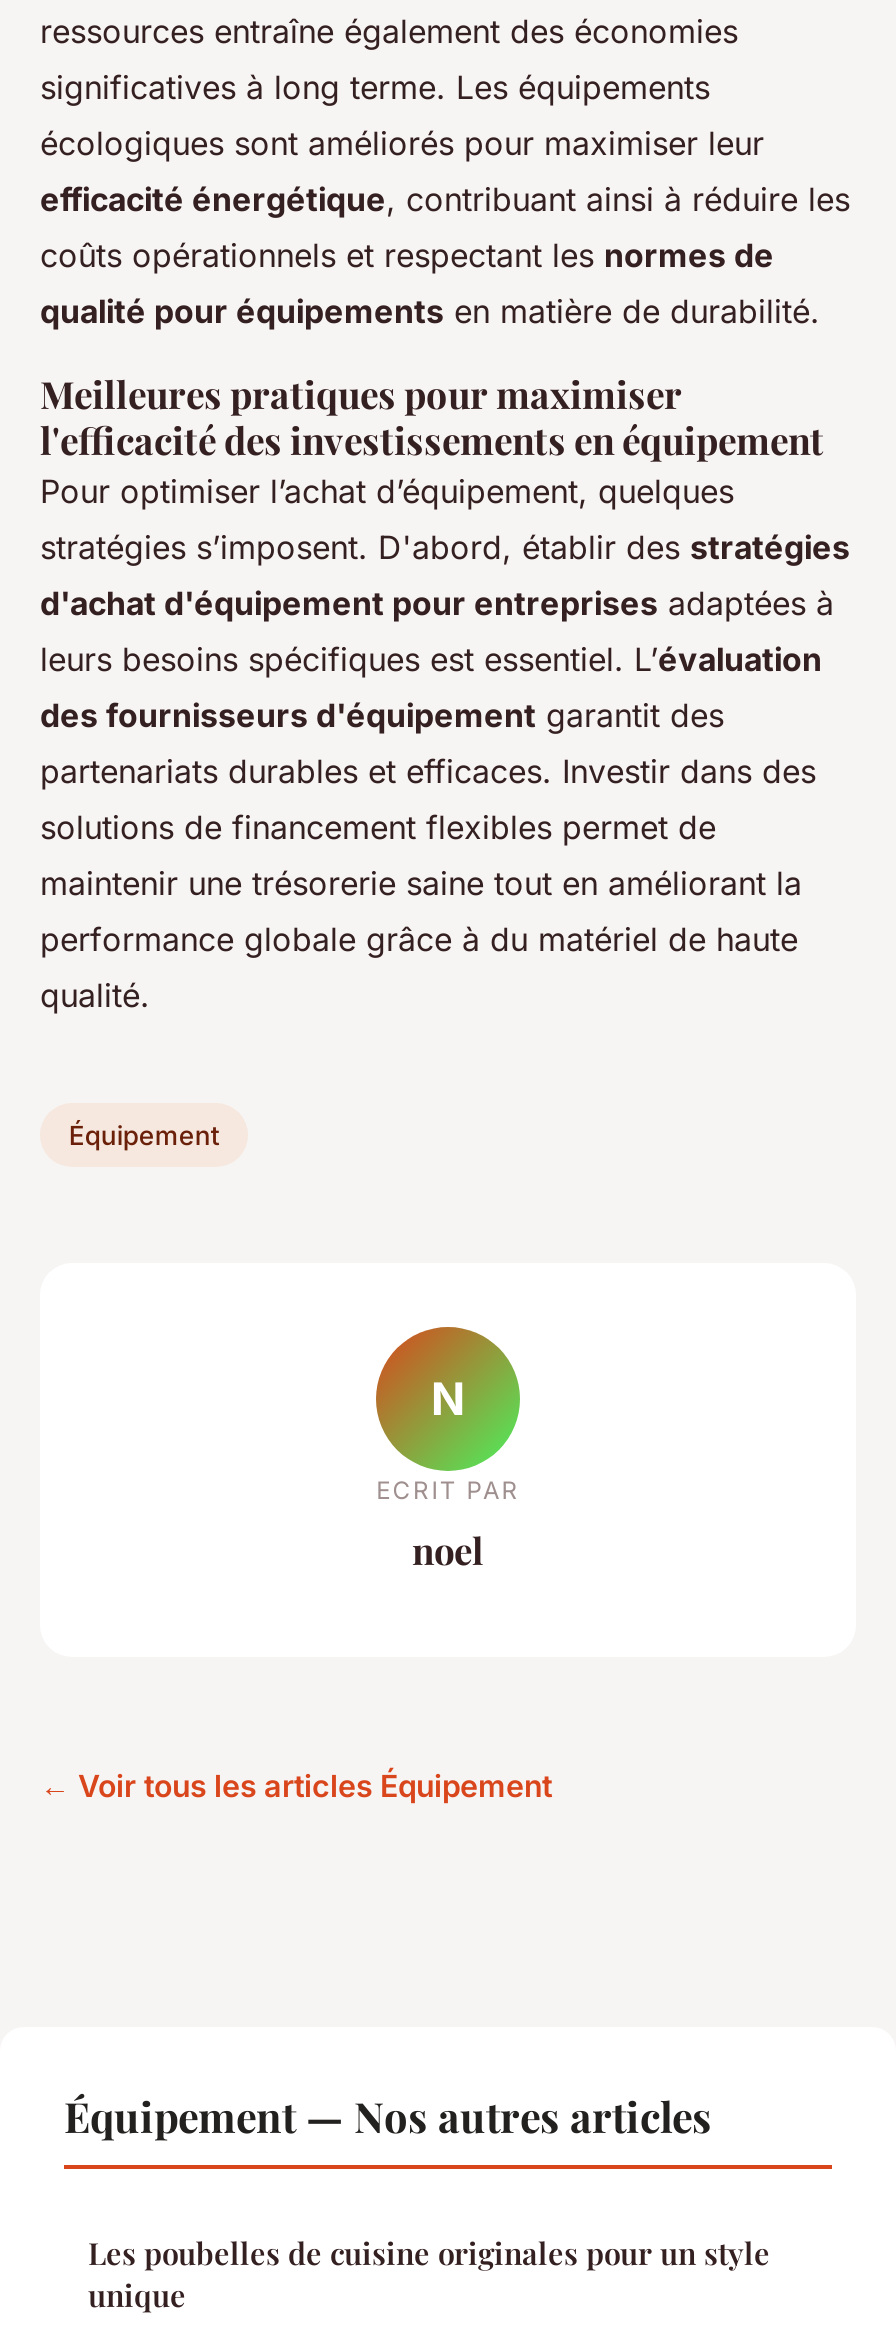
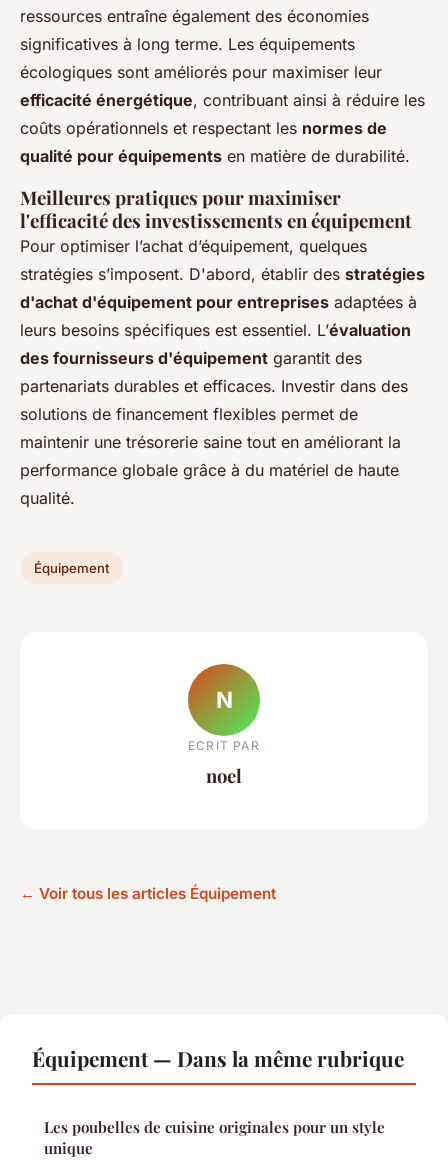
[64,2087,712,2143] Équipement — Nos autres articles -> [32,1044,404,1072] Équipement — Dans la même rubrique

